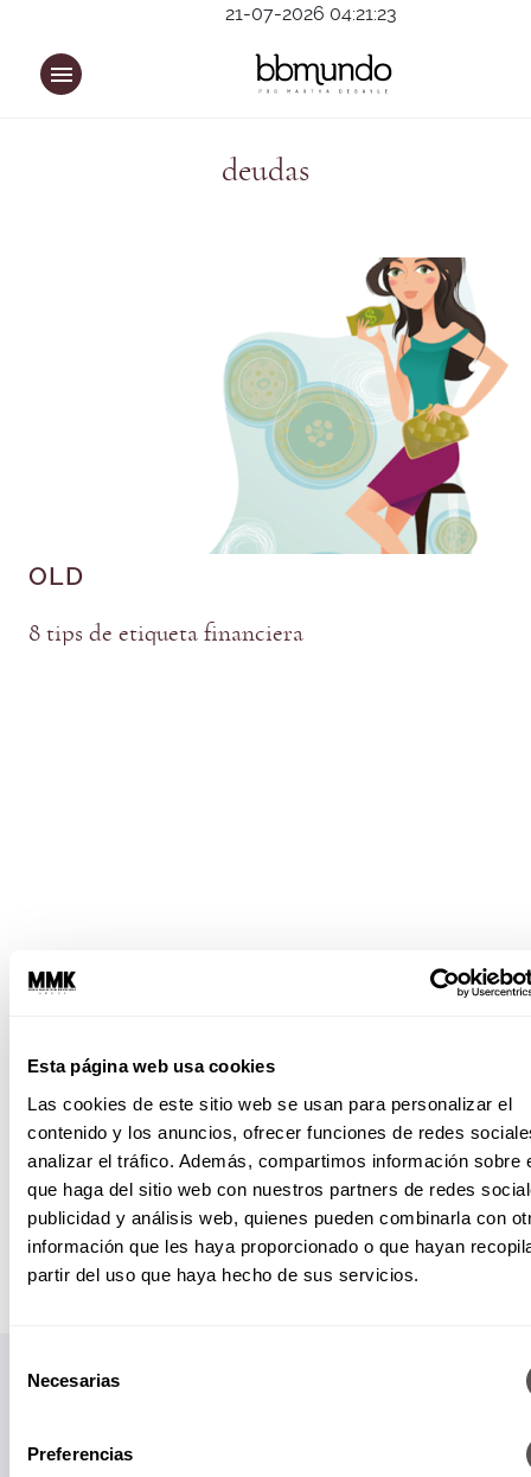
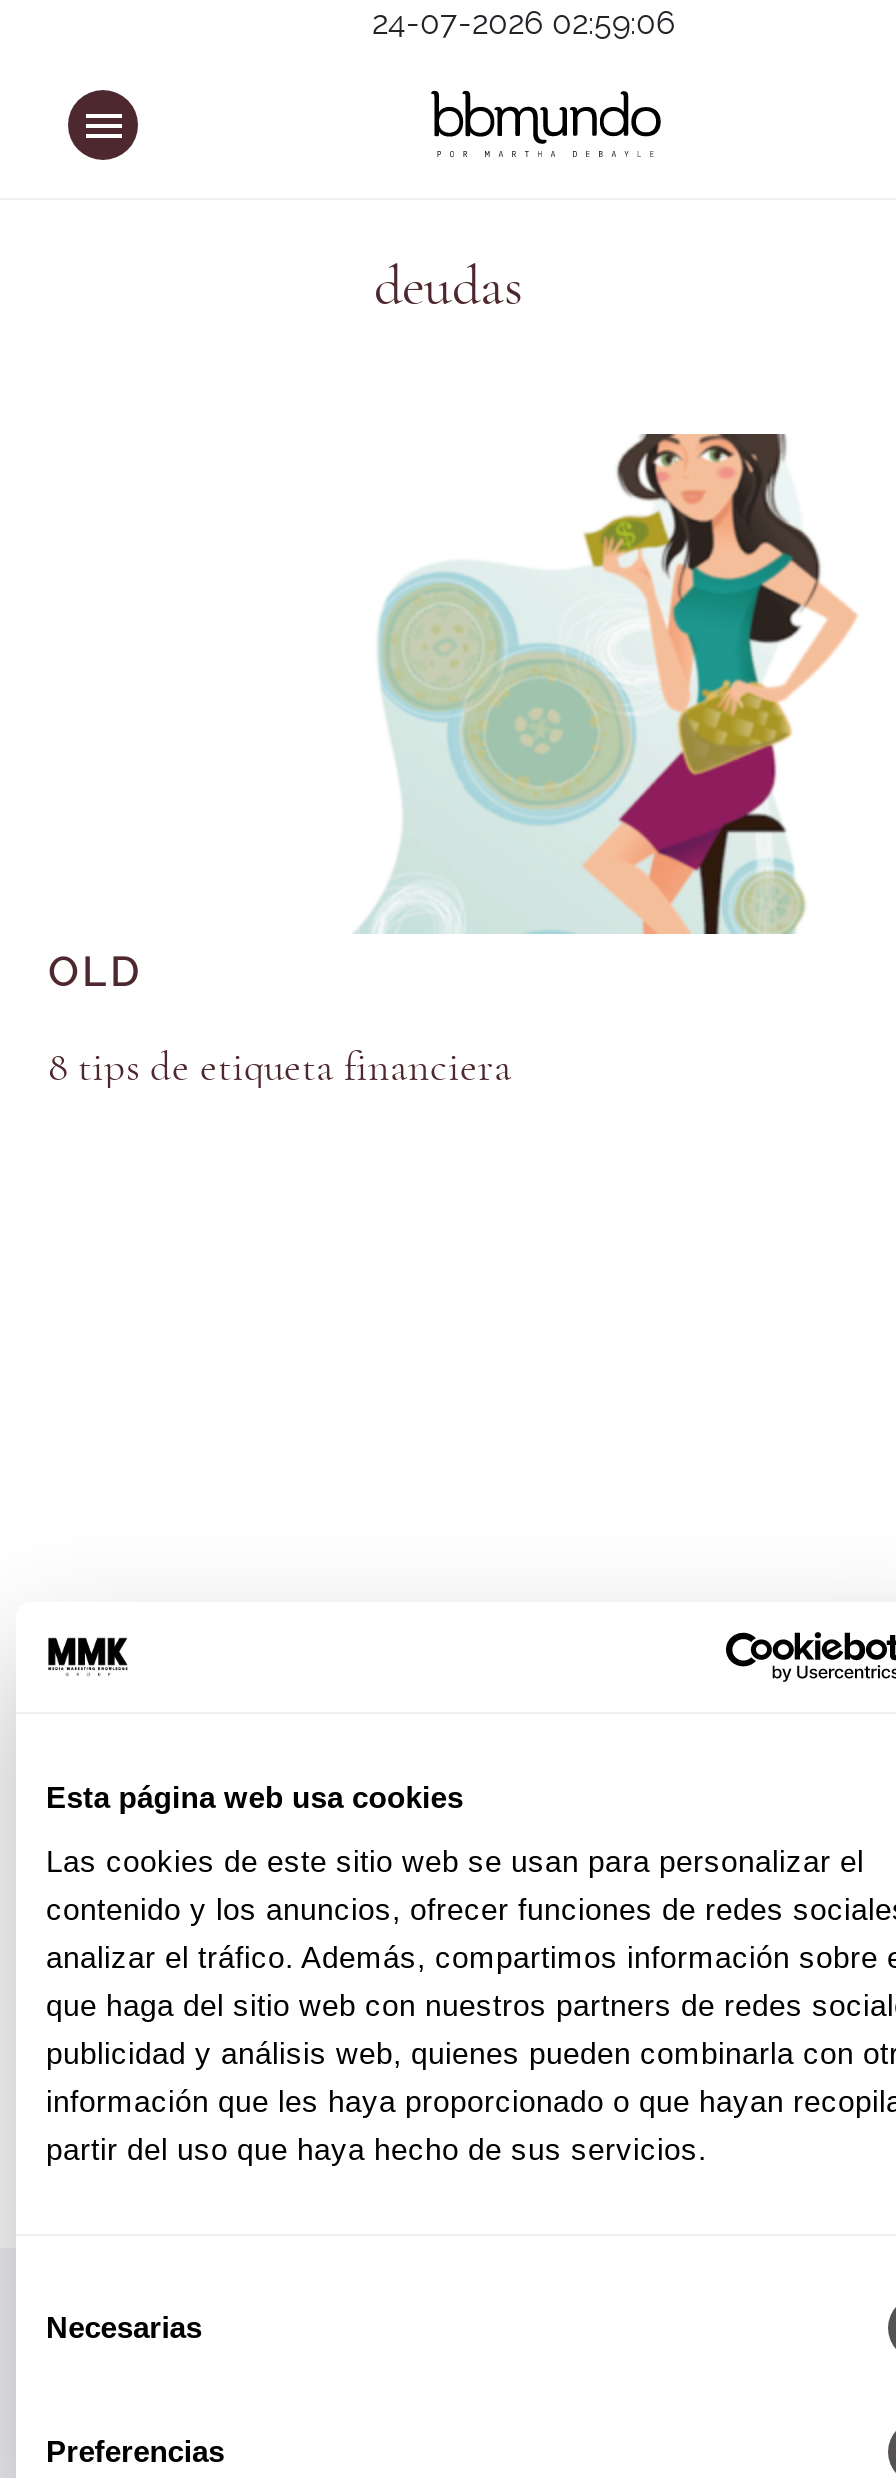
[225,5,396,24] 21-07-2026 04:21:23 -> [372,8,676,40] 24-07-2026 02:59:06

